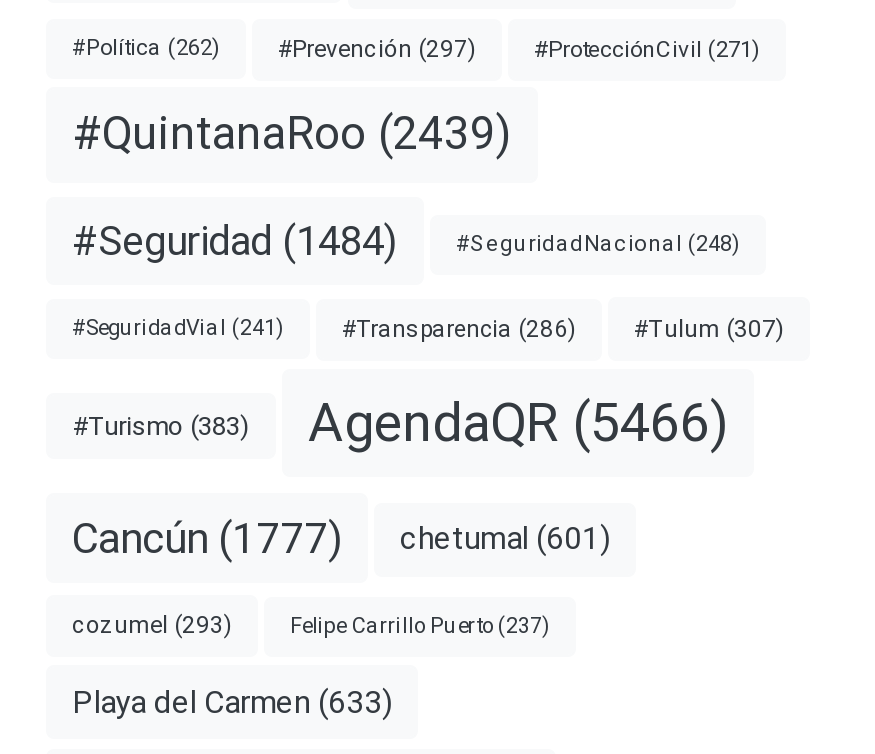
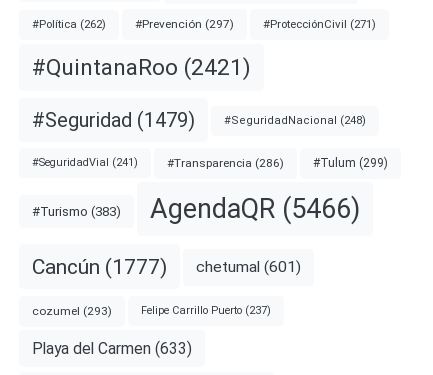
[72,108,512,162] #QuintanaRoo (2439) -> [32,54,251,81] #QuintanaRoo (2421)
[72,217,398,265] #Seguridad (1484) -> [32,108,195,132] #Seguridad (1479)
[634,315,784,343] #Tulum (307) -> [313,156,388,170] #Tulum (299)

